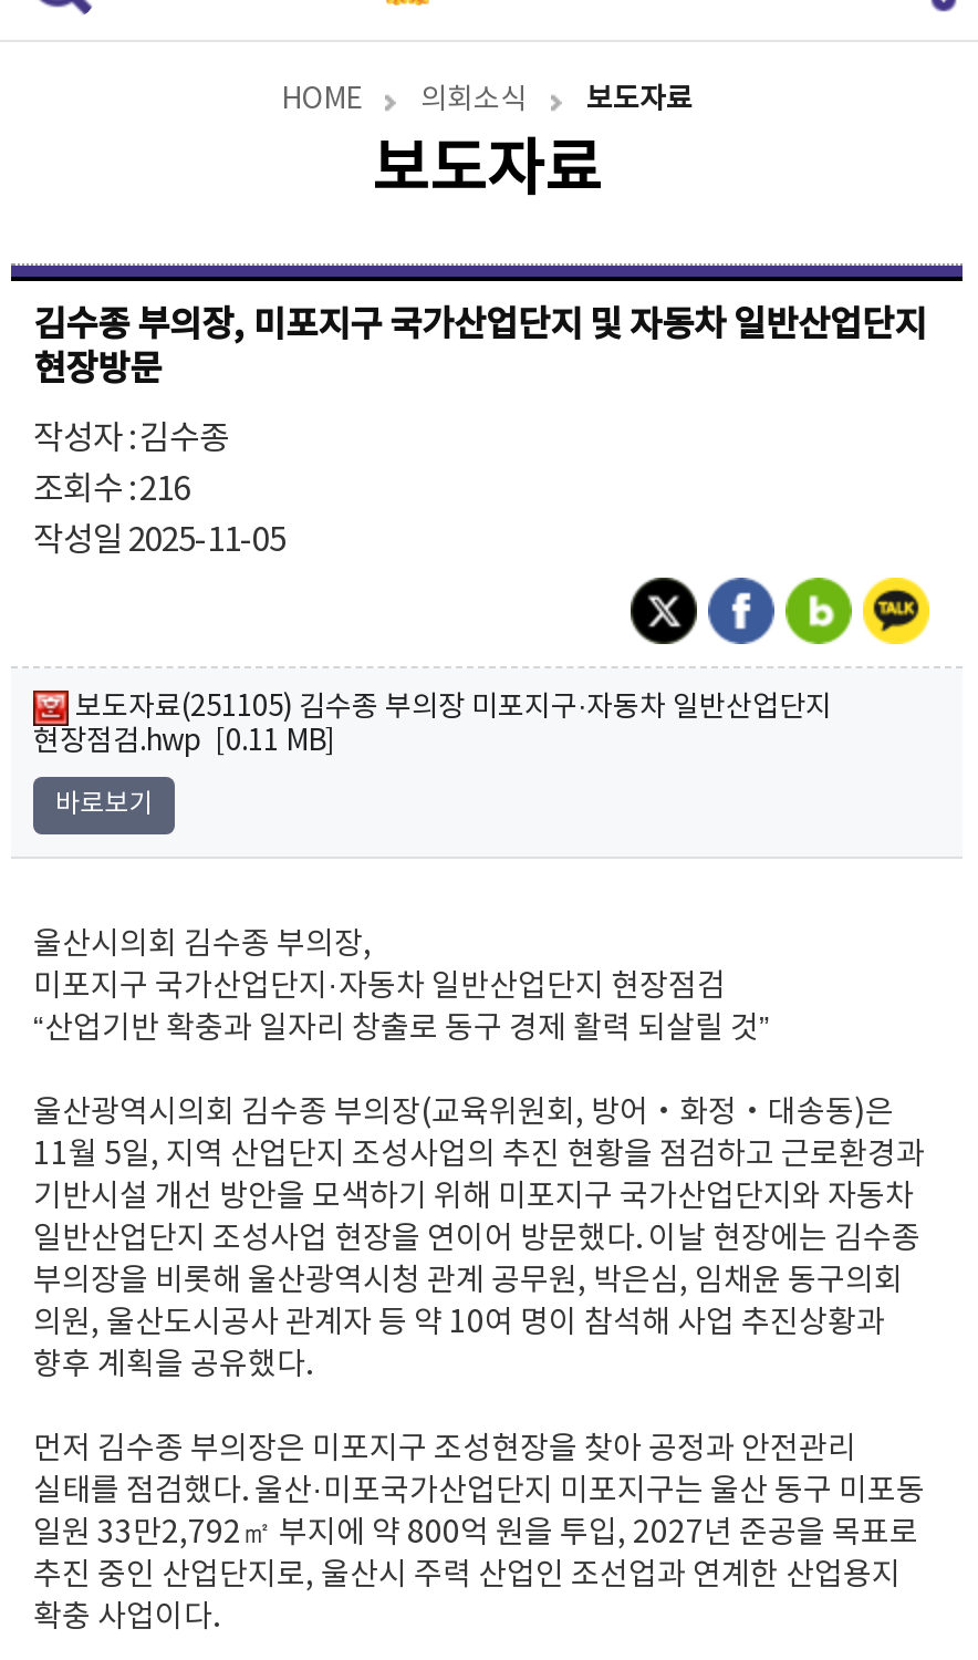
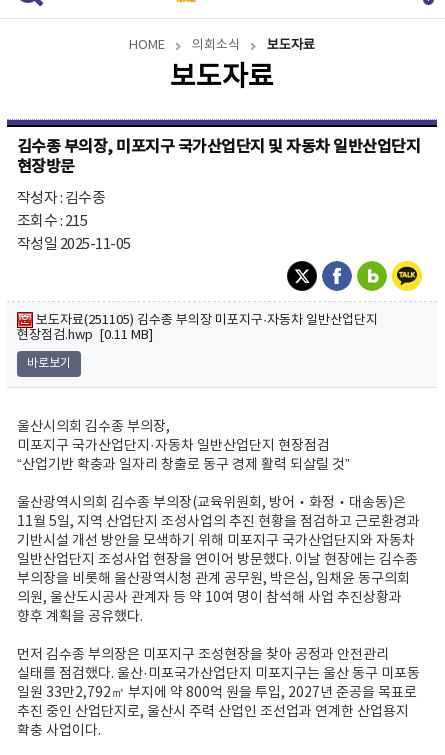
[33,471,189,509] 조회수 : 216 -> [17,213,87,230] 조회수 : 215

